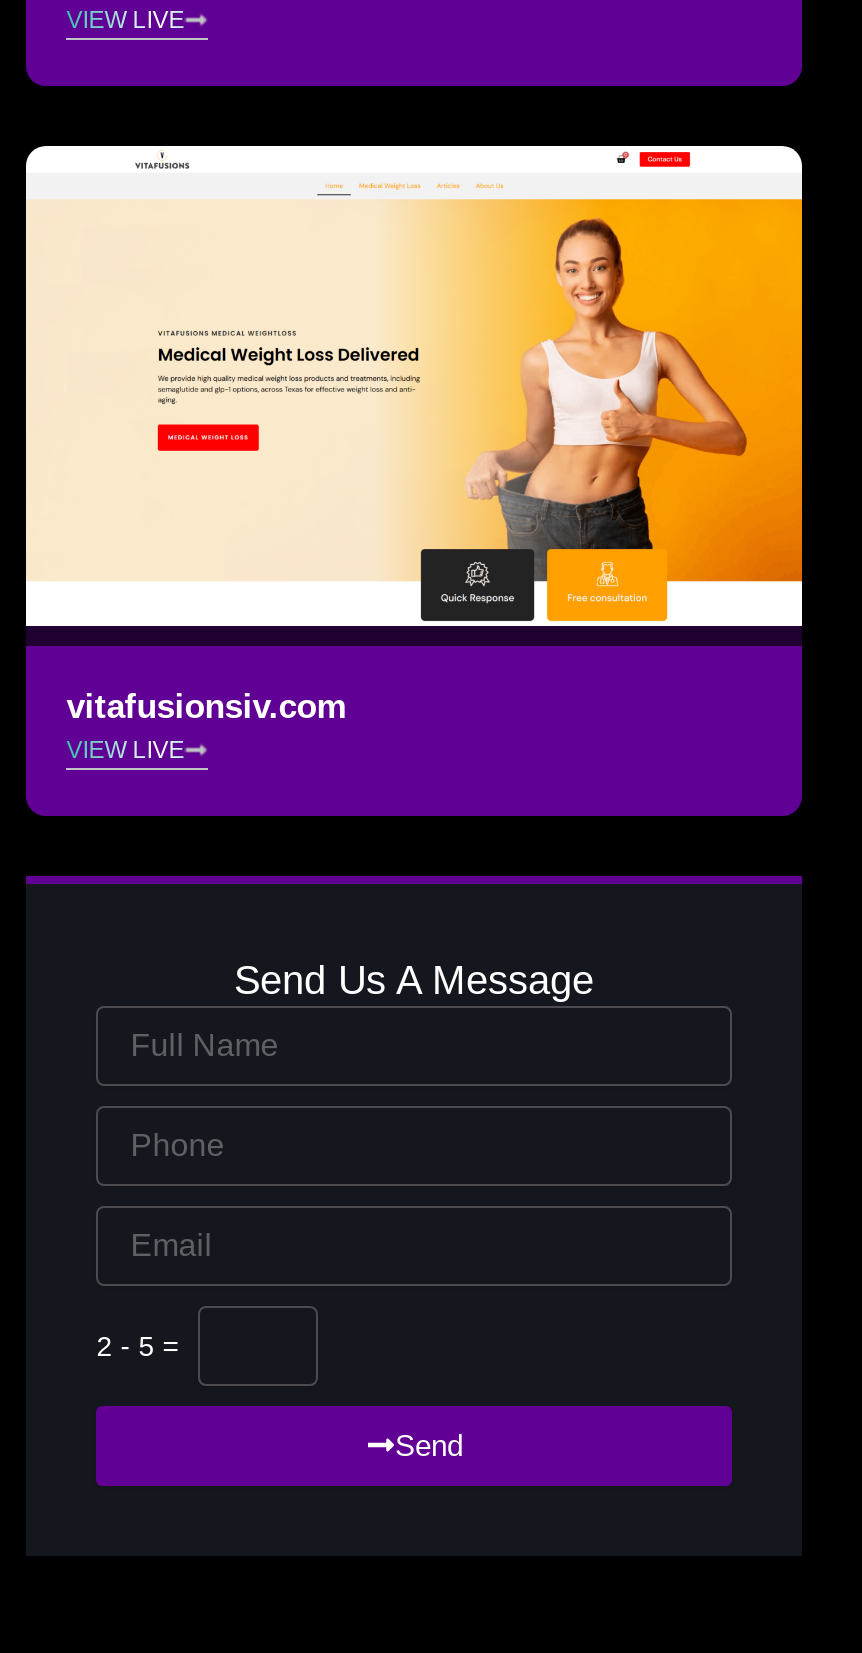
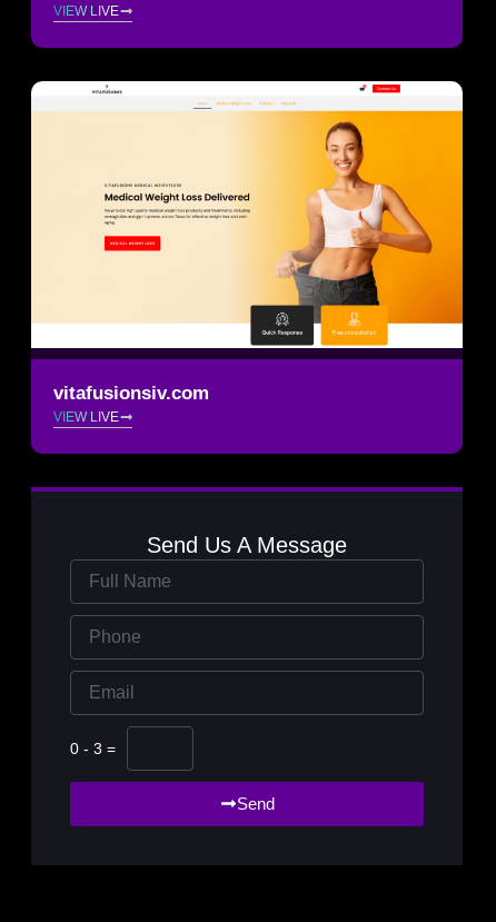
[96,1329,178,1361] 2 - 5 = -> [70,739,116,757] 0 - 3 =

